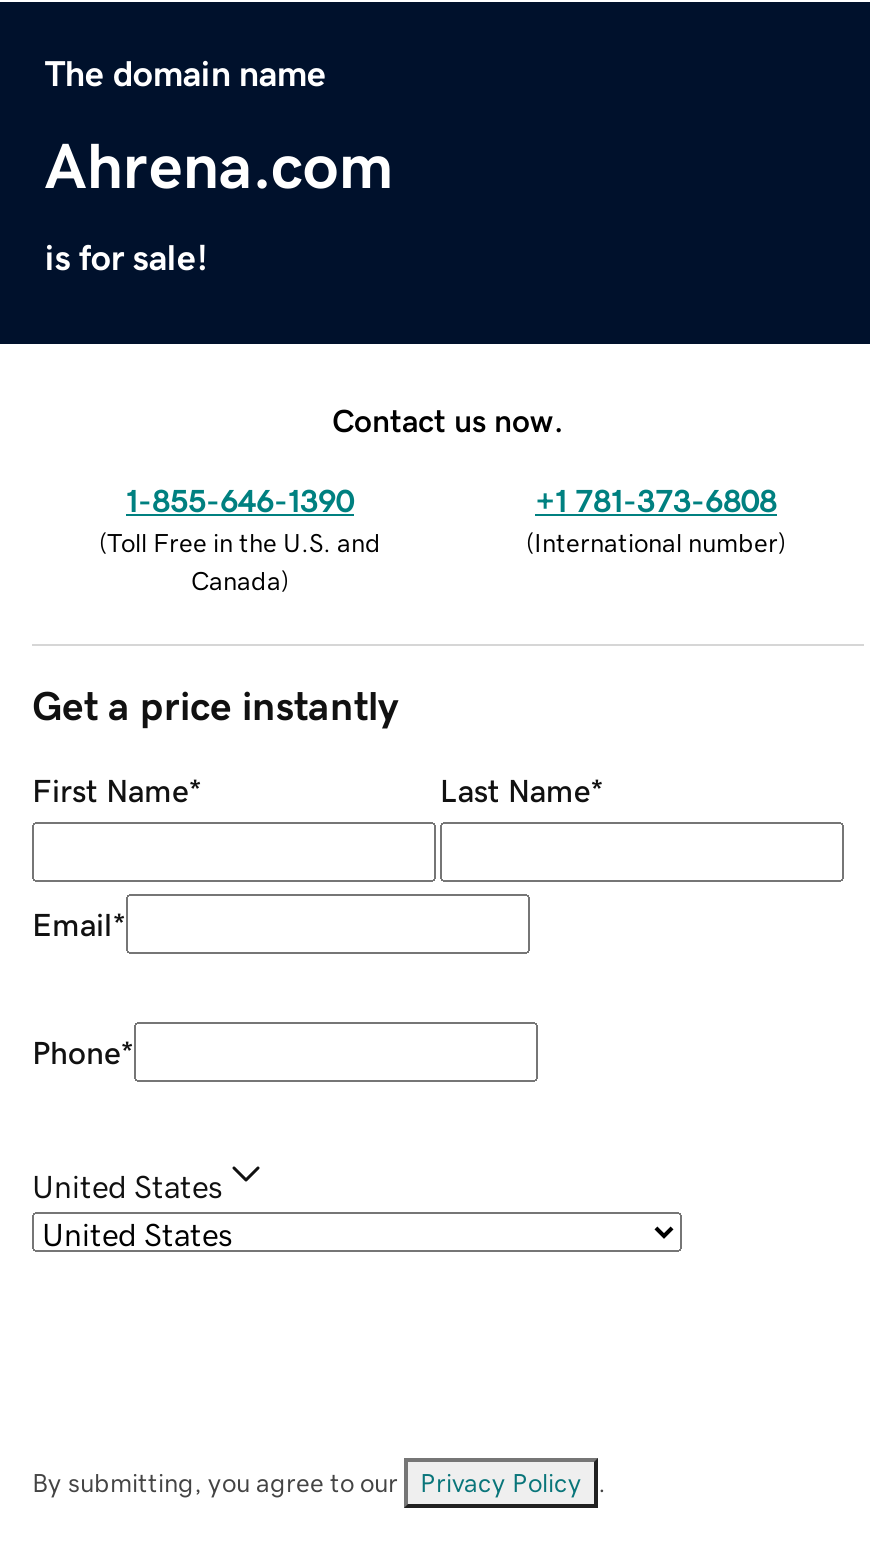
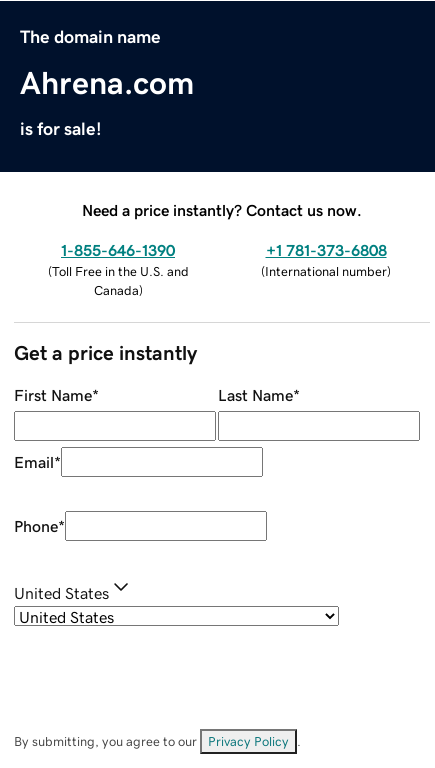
[332,403,564,435] Contact us now. -> [82,202,362,218] Need a price instantly? Contact us now.

